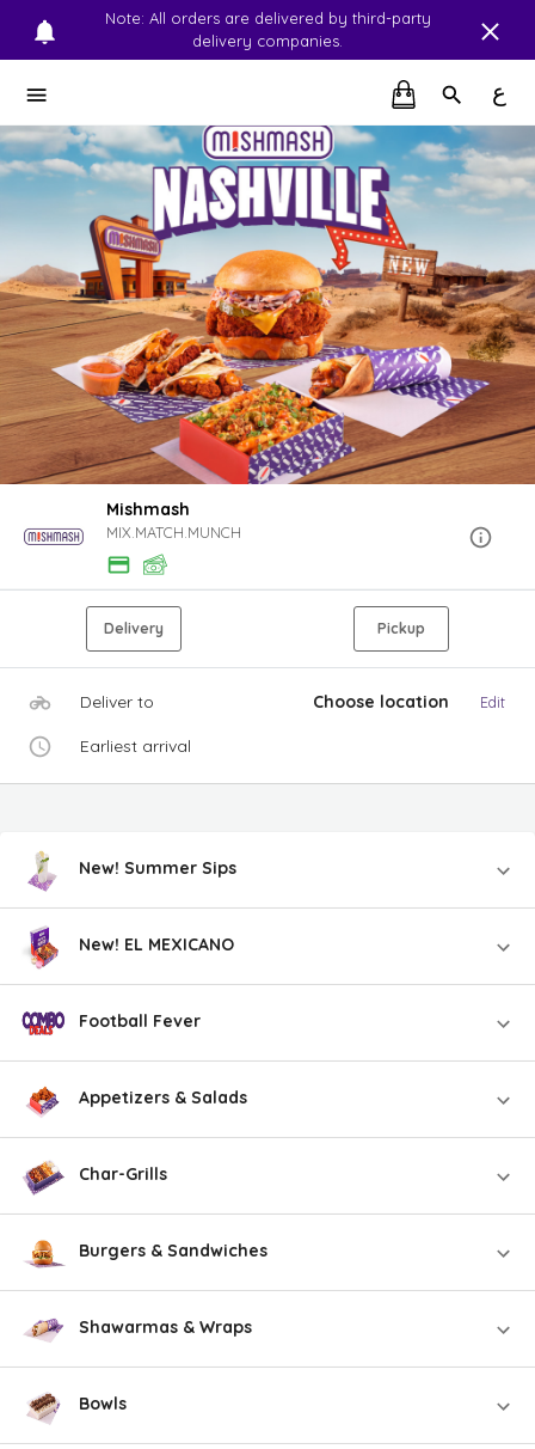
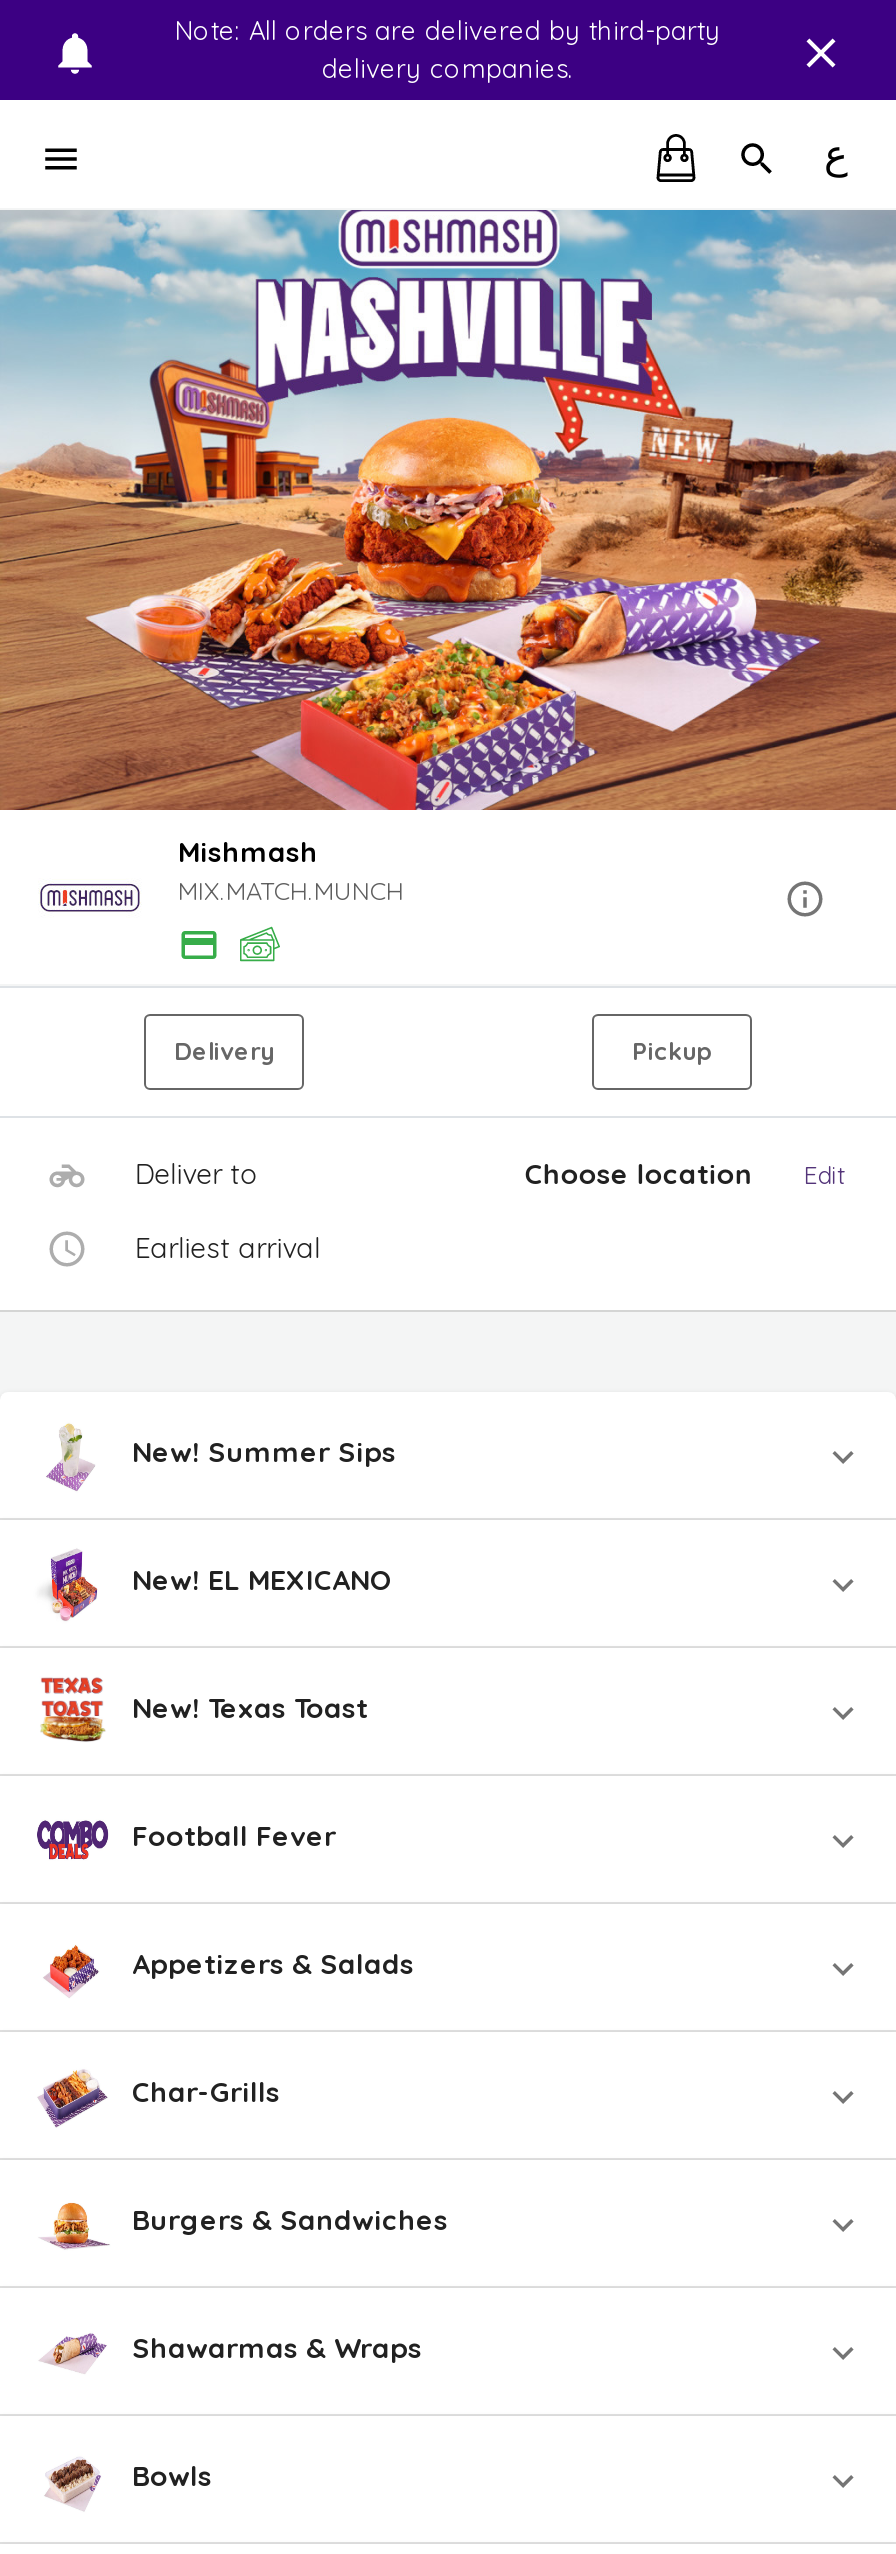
none -> [40,1676,368,1744] [image] | New! Texas Toast

